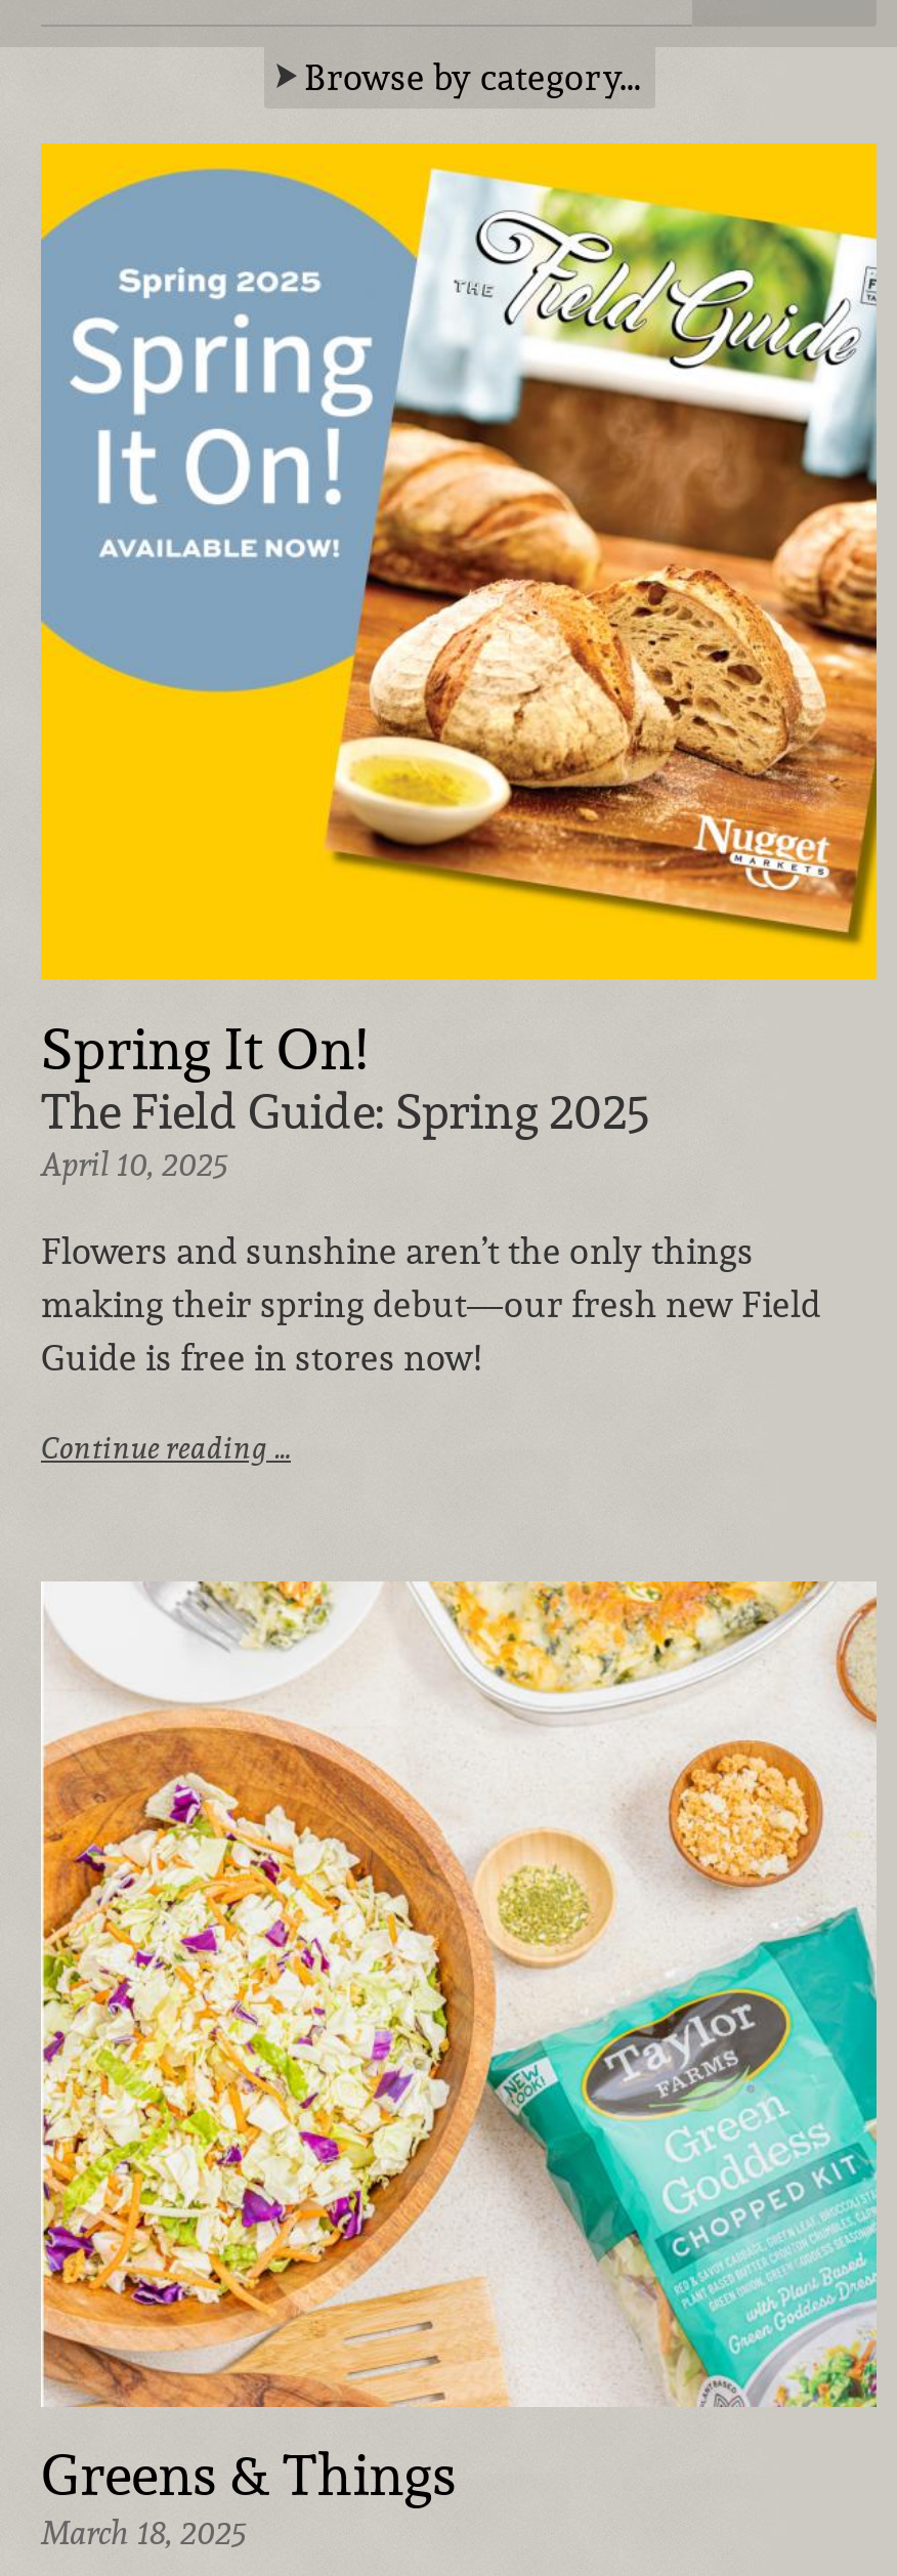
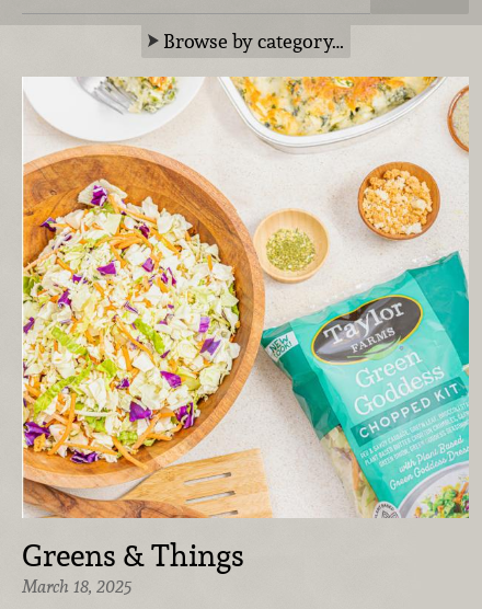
[39,141,879,1467] [image] | Spring It On! | The Field Guide: Spring 2025 | April 10, 2025 | Flowers and sunshine aren’t the only things | making their spring debut—our fresh new Field | Guide is free in stores now! | Continue reading … -> none

